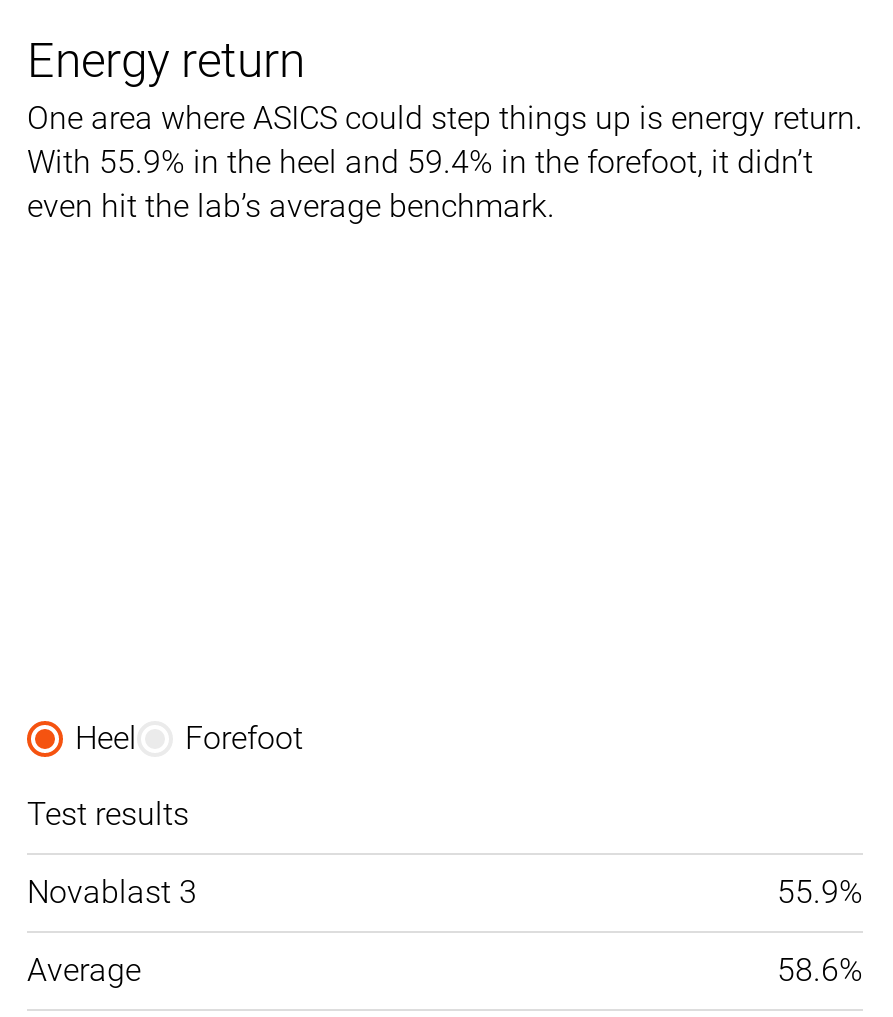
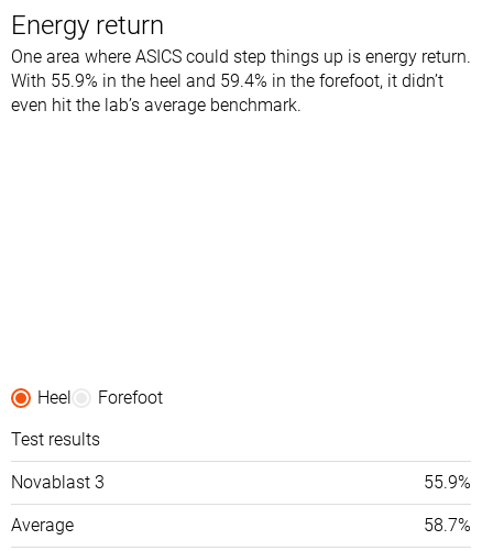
[777,951,863,989] 58.6% -> [424,515,471,536] 58.7%

